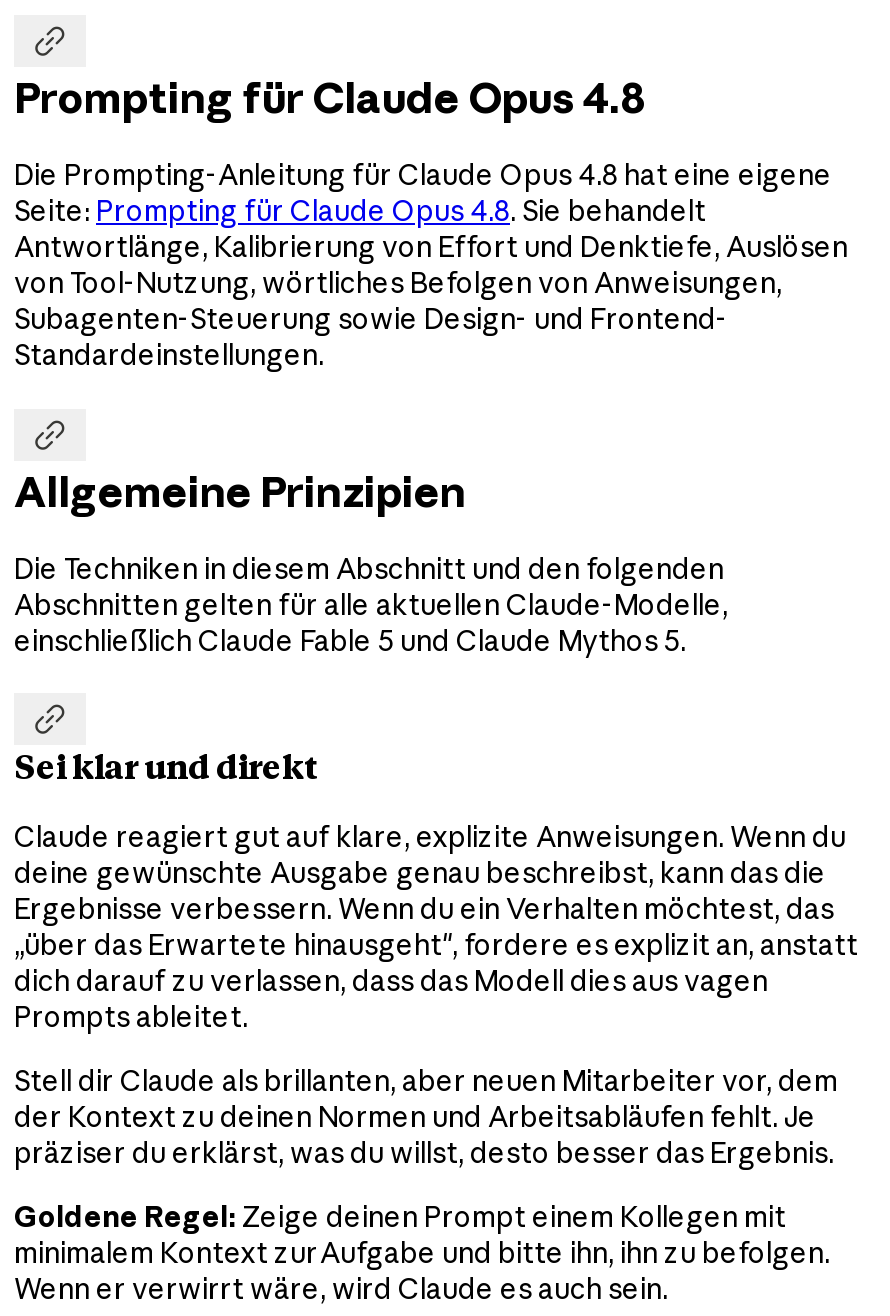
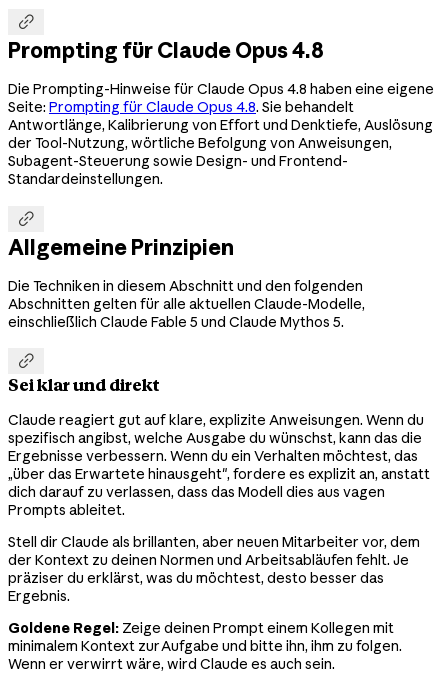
[14,158,832,194] Die Prompting-Anleitung für Claude Opus 4.8 hat eine eigene -> [8,80,434,98] Die Prompting-Hinweise für Claude Opus 4.8 haben eine eigene
[14,230,848,266] Antwortlänge, Kalibrierung von Effort und Denktiefe, Auslösen -> [8,116,433,134] Antwortlänge, Kalibrierung von Effort und Denktiefe, Auslösung
[14,266,782,302] von Tool-Nutzung, wörtliches Befolgen von Anweisungen, -> [8,134,392,152] der Tool-Nutzung, wörtliche Befolgung von Anweisungen,
[14,302,728,338] Subagenten-Steuerung sowie Design- und Frontend- -> [8,152,348,170] Subagent-Steuerung sowie Design- und Frontend-
[14,855,826,891] deine gewünschte Ausgabe genau beschreibst, kann das die -> [8,429,422,447] spezifisch angibst, welche Ausgabe du wünschst, kann das die
[14,1135,834,1171] präziser du erklärst, was du willst, desto besser das Ergebnis. -> [8,569,384,605] präziser du erklärst, was du möchtest, desto besser das | Ergebnis.
[14,1235,830,1271] minimalem Kontext zur Aufgabe und bitte ihn, ihn zu befolgen. -> [8,637,402,655] minimalem Kontext zur Aufgabe und bitte ihn, ihm zu folgen.

